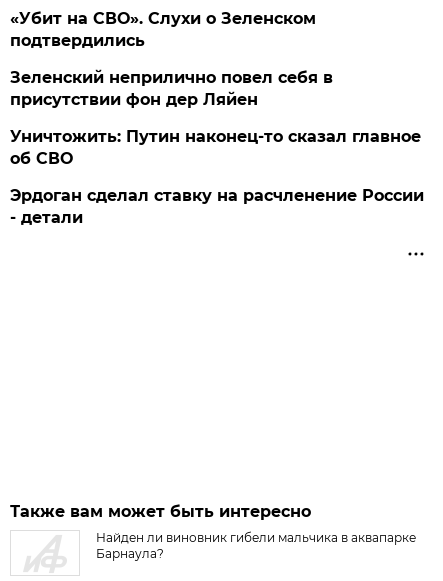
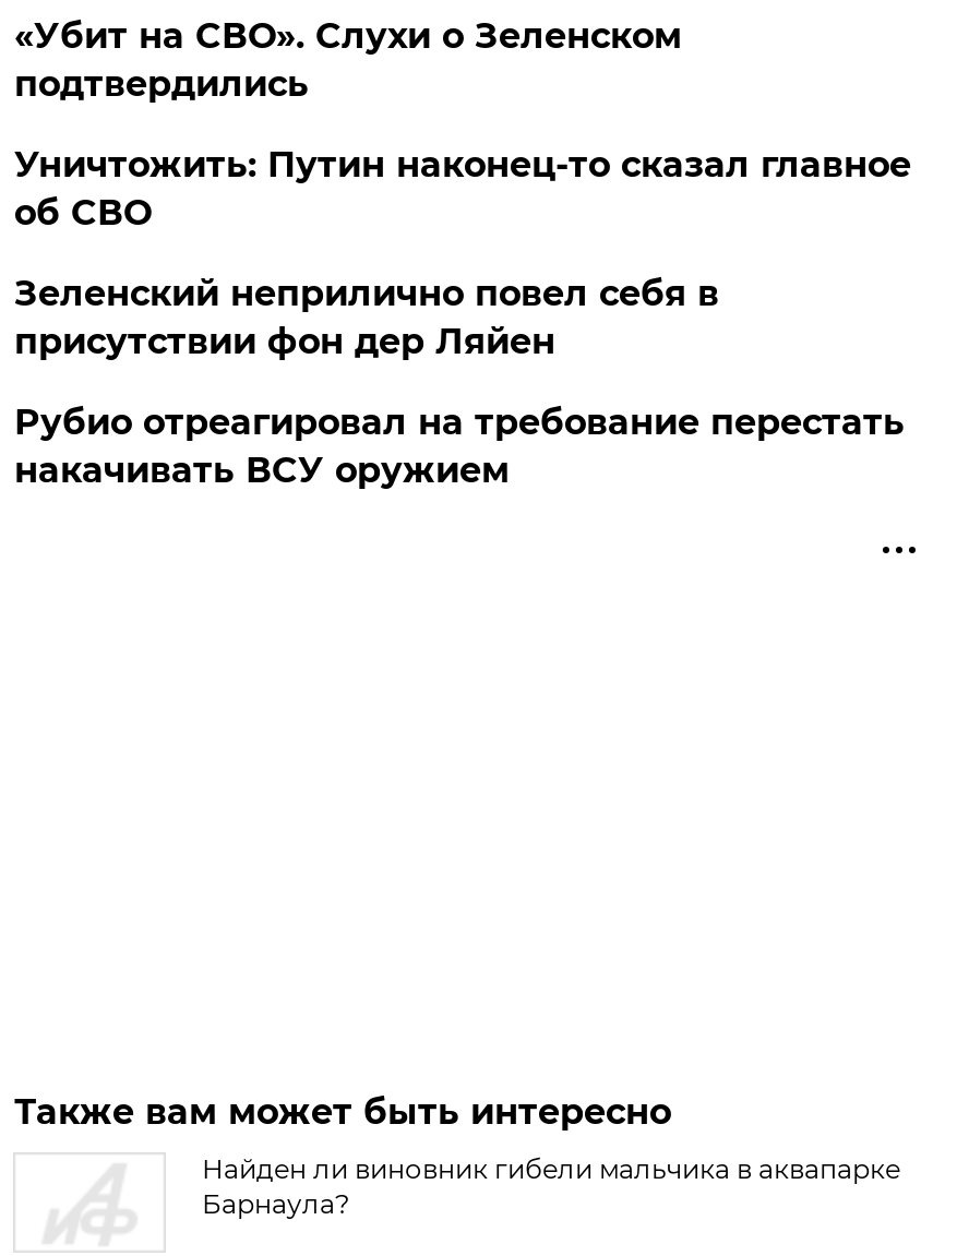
moved [10,68,333,109] -> [14,273,719,362]: Зеленский неприлично повел cебя в | присутствии фон дер Ляйен
moved [10,127,421,168] -> [14,144,911,233]: Уничтожить: Путин наконец-то сказал главное | об СВО
[10,186,424,227] Эрдоган сделал ставку на расчленение России | - детали -> [14,401,904,491] Рубио отреагировал на требование перестать | накачивать ВСУ оружием

